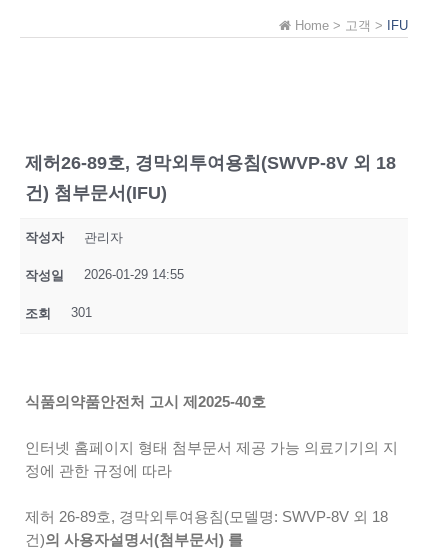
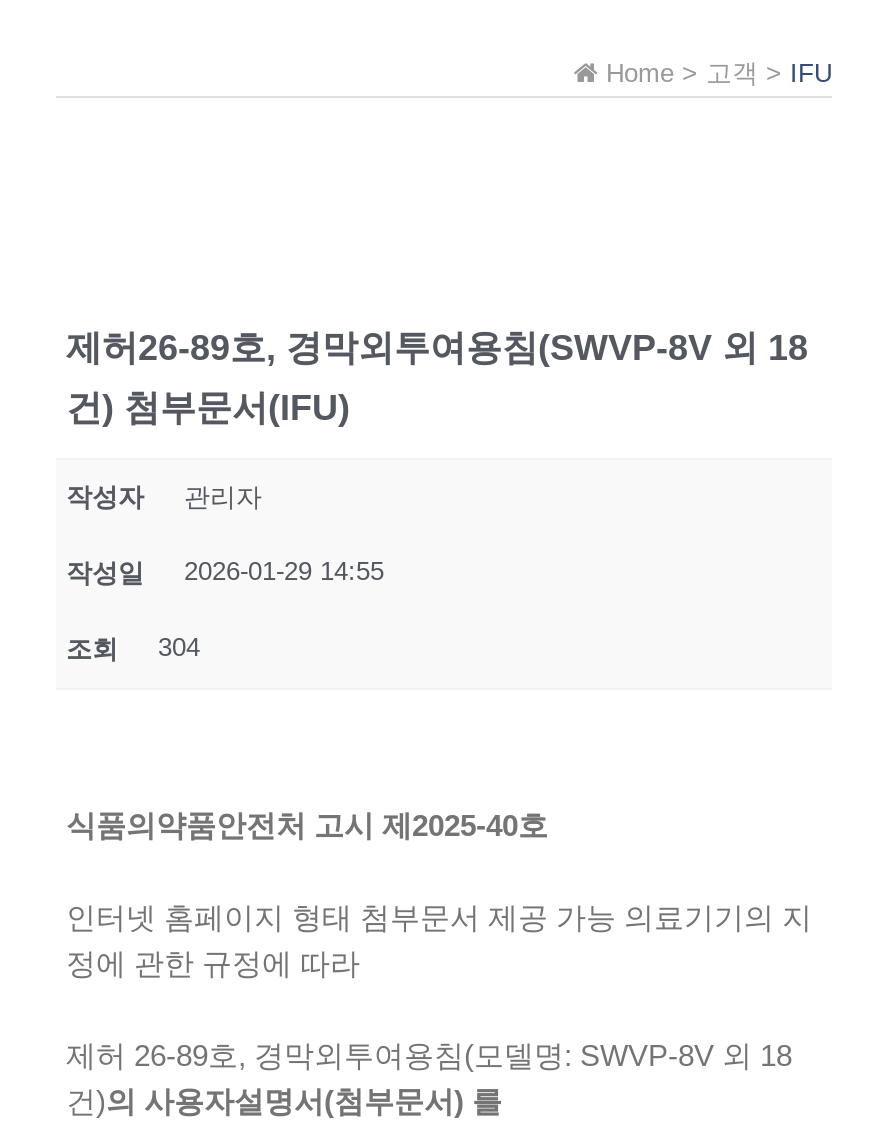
[25,305,92,321] 조회 301 -> [66,632,200,664] 조회 304

